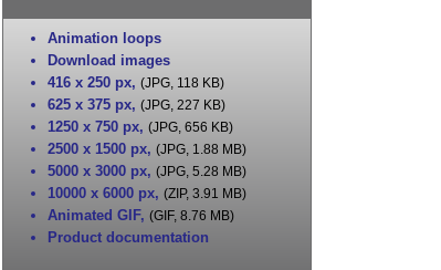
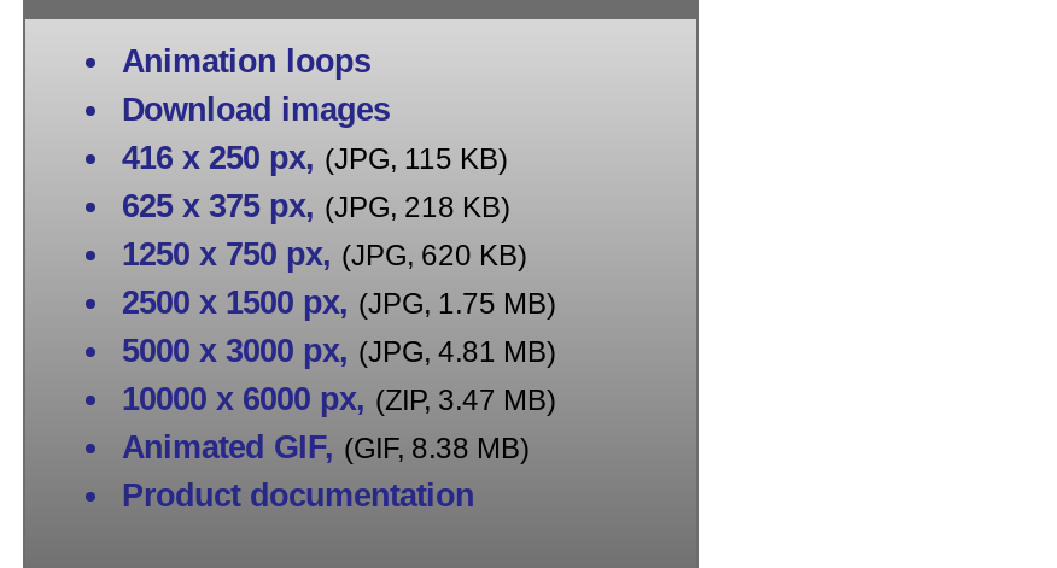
[48,74,224,91] 416 x 250 px, (JPG, 118 KB) -> [122,140,508,176] 416 x 250 px, (JPG, 115 KB)
[48,96,225,113] 625 x 375 px, (JPG, 227 KB) -> [122,188,510,225] 625 x 375 px, (JPG, 218 KB)
[48,119,233,135] 1250 x 750 px, (JPG, 656 KB) -> [122,237,527,273] 1250 x 750 px, (JPG, 620 KB)
[48,141,246,157] 2500 x 1500 px, (JPG, 1.88 MB) -> [122,285,556,321] 2500 x 1500 px, (JPG, 1.75 MB)
[48,163,246,179] 5000 x 3000 px, (JPG, 5.28 MB) -> [122,333,556,369] 5000 x 3000 px, (JPG, 4.81 MB)
[48,185,246,202] 10000 x 6000 px, (ZIP, 3.91 MB) -> [122,381,556,417] 10000 x 6000 px, (ZIP, 3.47 MB)
[48,207,234,224] Animated GIF, (GIF, 8.76 MB) -> [122,430,530,466] Animated GIF, (GIF, 8.38 MB)

